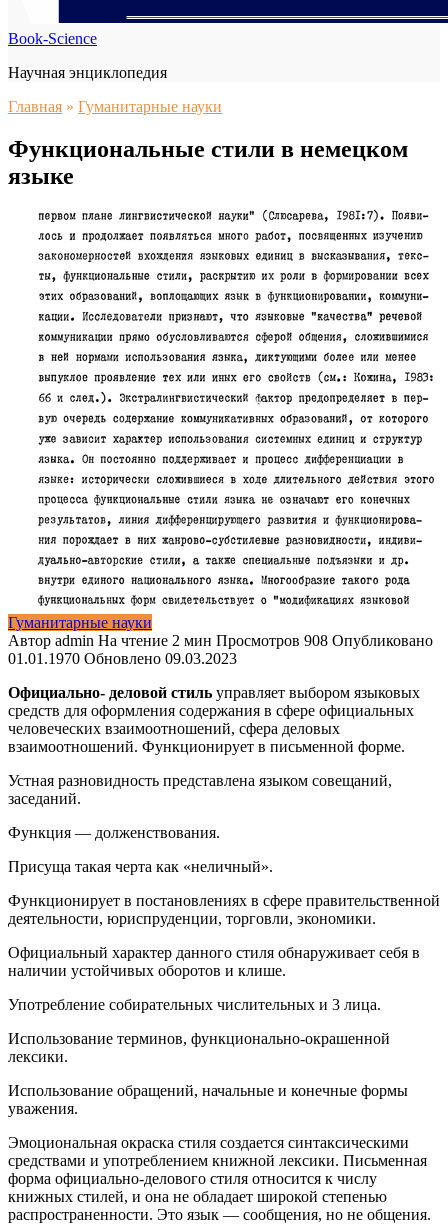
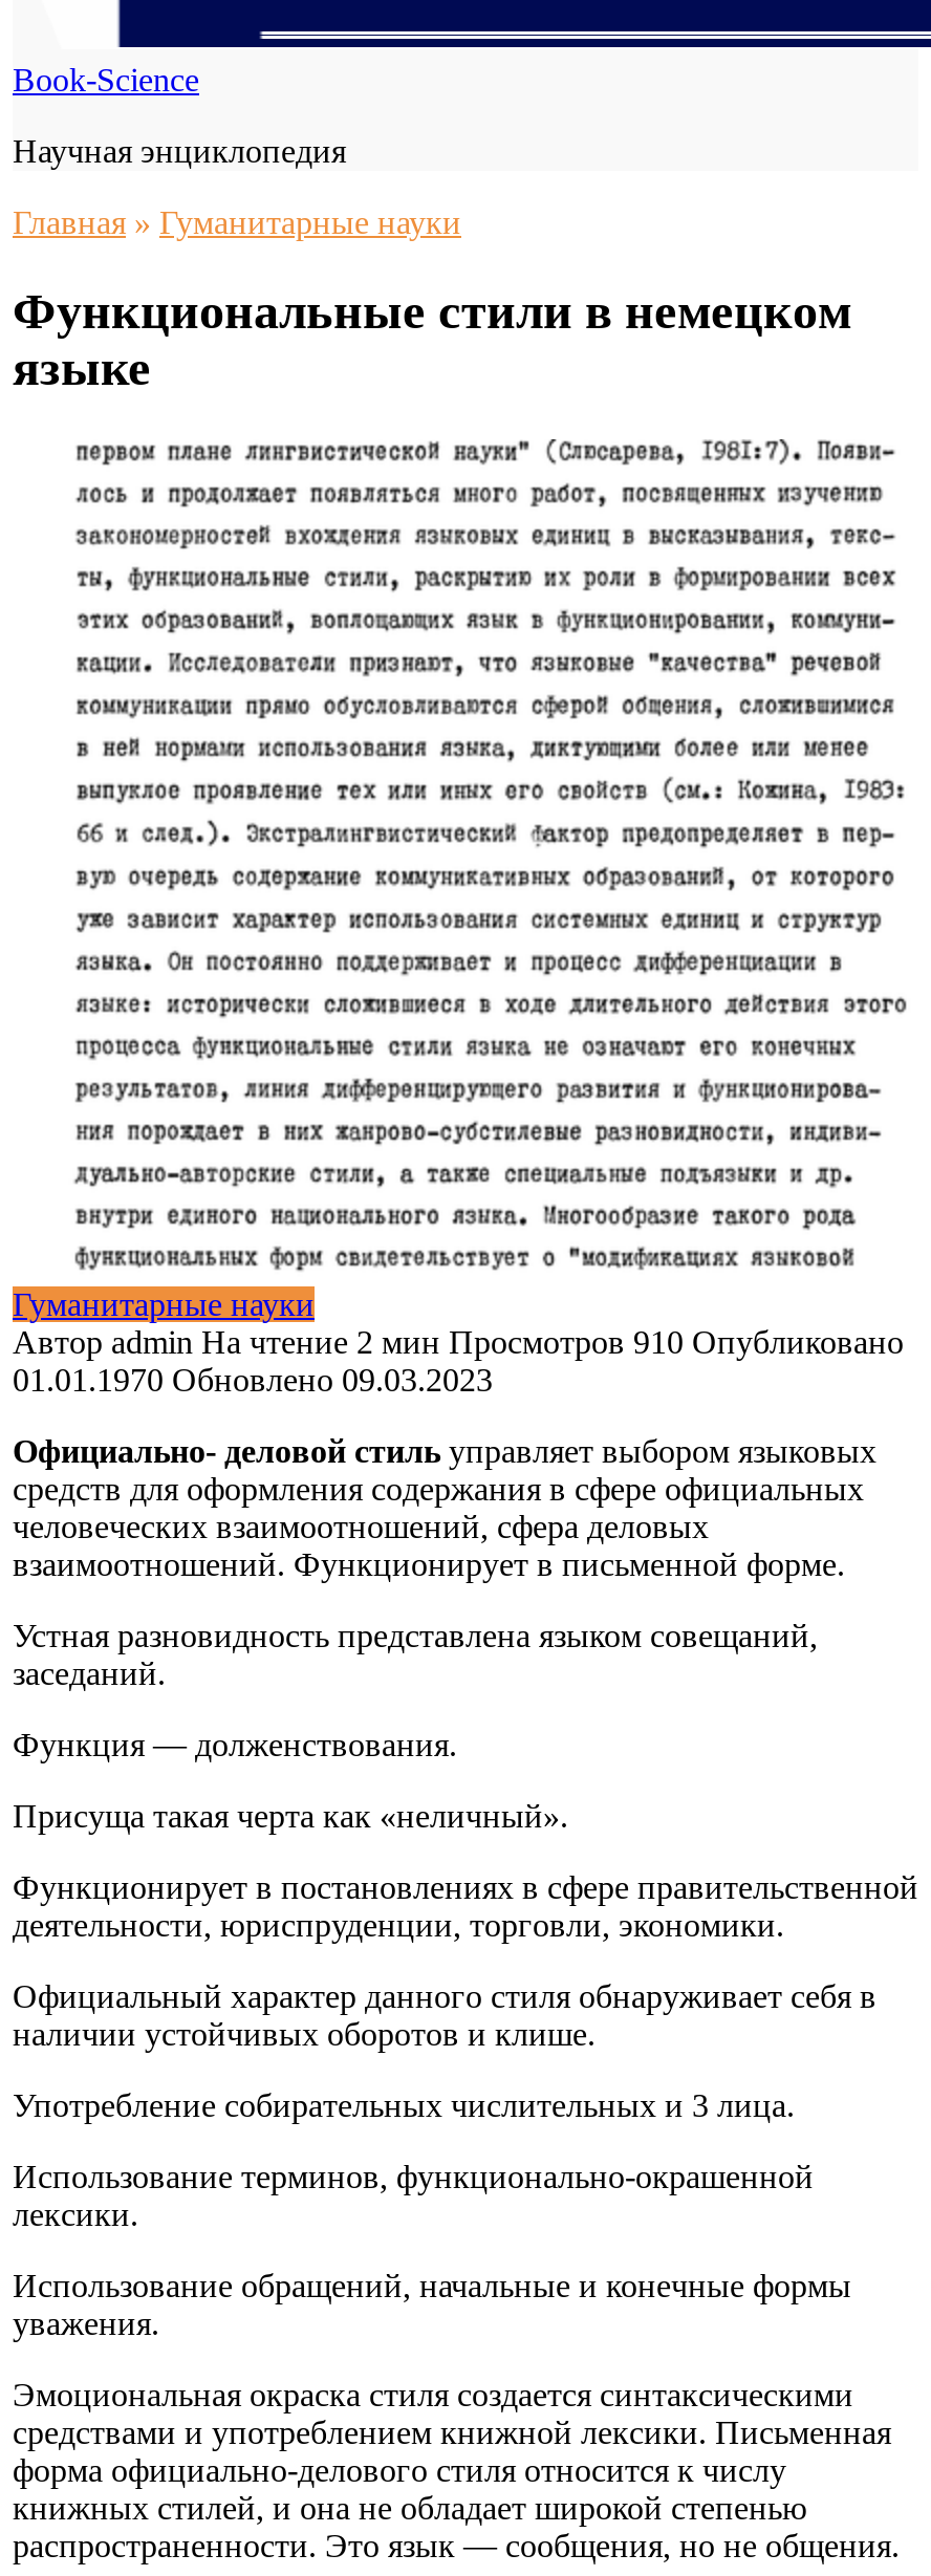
[8,632,433,649] Автор admin На чтение 2 мин Просмотров 908 Опубликовано -> [13,1324,904,1359] Автор admin На чтение 2 мин Просмотров 910 Опубликовано

